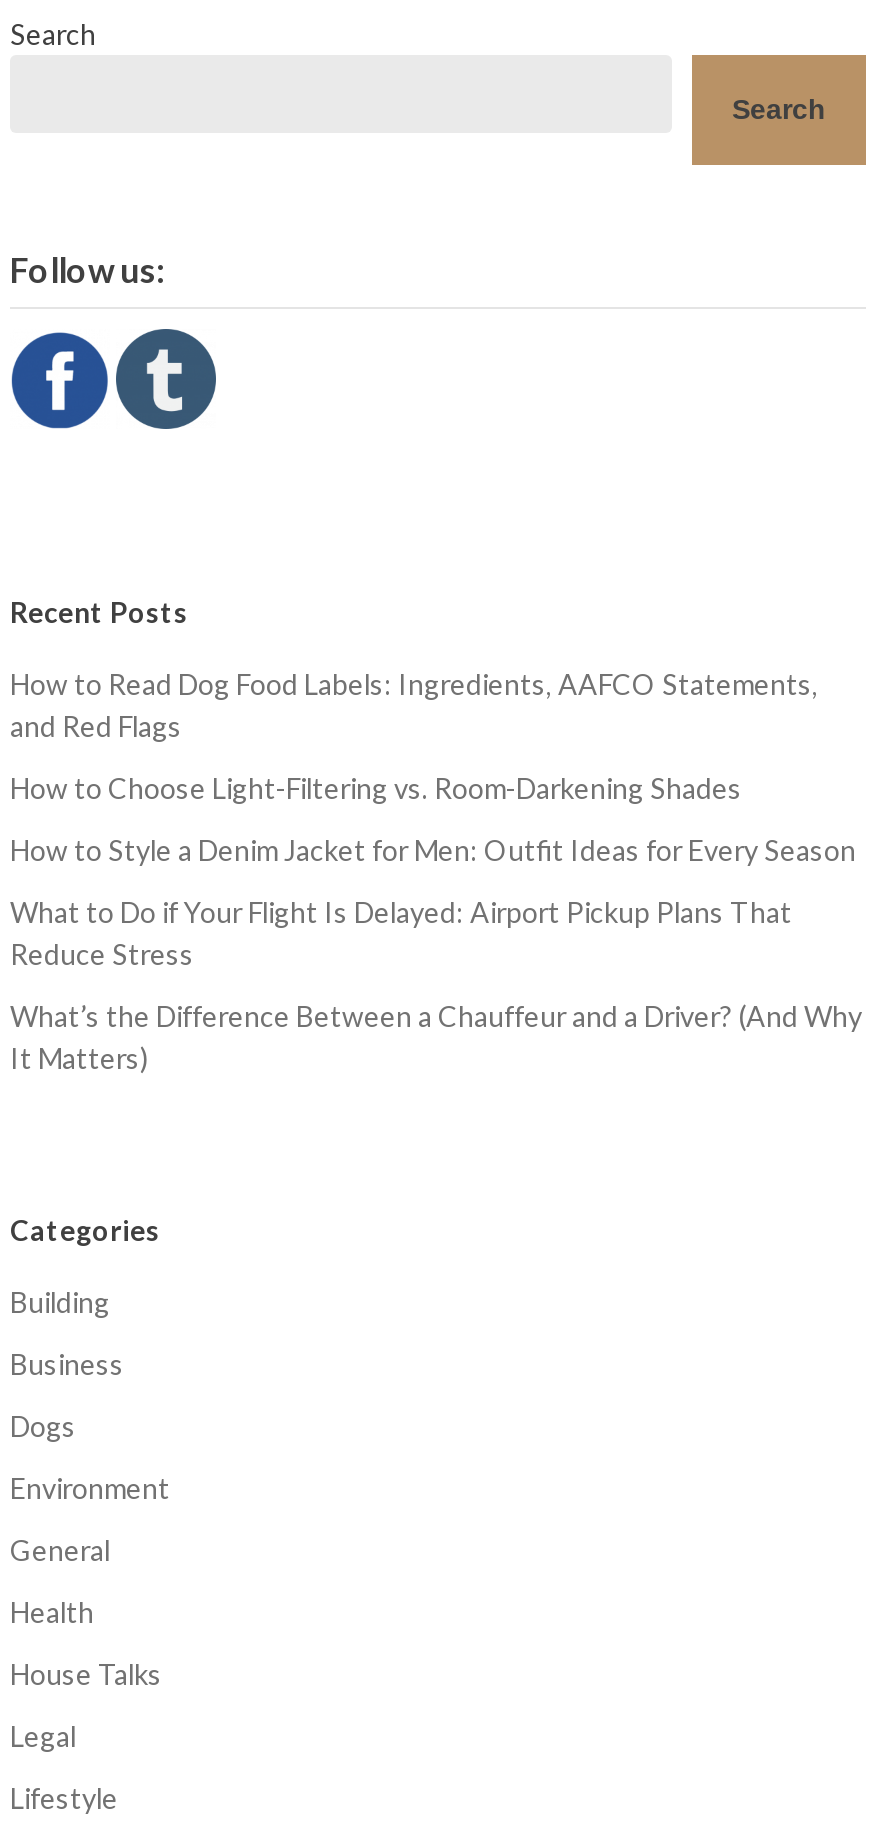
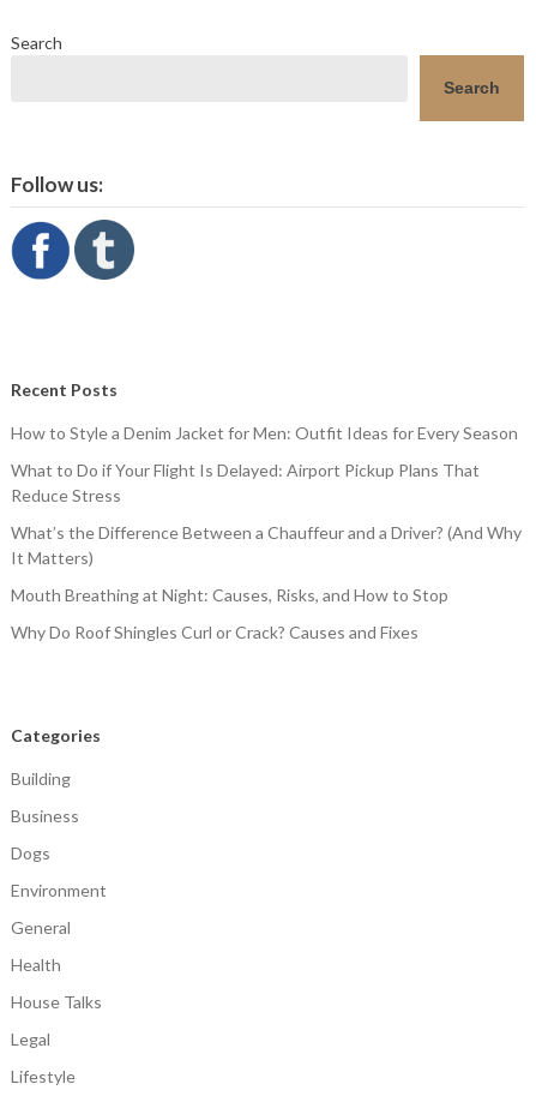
[10,667,818,805] How to Read Dog Food Labels: Ingredients, AAFCO Statements, | and Red Flags | How to Choose Light-Filtering vs. Room-Darkening Shades -> none
moved [10,833,862,1075] -> [11,422,522,568]: How to Style a Denim Jacket for Men: Outfit Ideas for Every Season | What to Do if Your Flight Is Delayed: Airport Pickup Plans That | Reduce Stress | What’s the Difference Between a Chauffeur and a Driver? (And Why | It Matters)
none -> [11,584,448,642] Mouth Breathing at Night: Causes, Risks, and How to Stop | Why Do Roof Shingles Curl or Crack? Causes and Fixes

